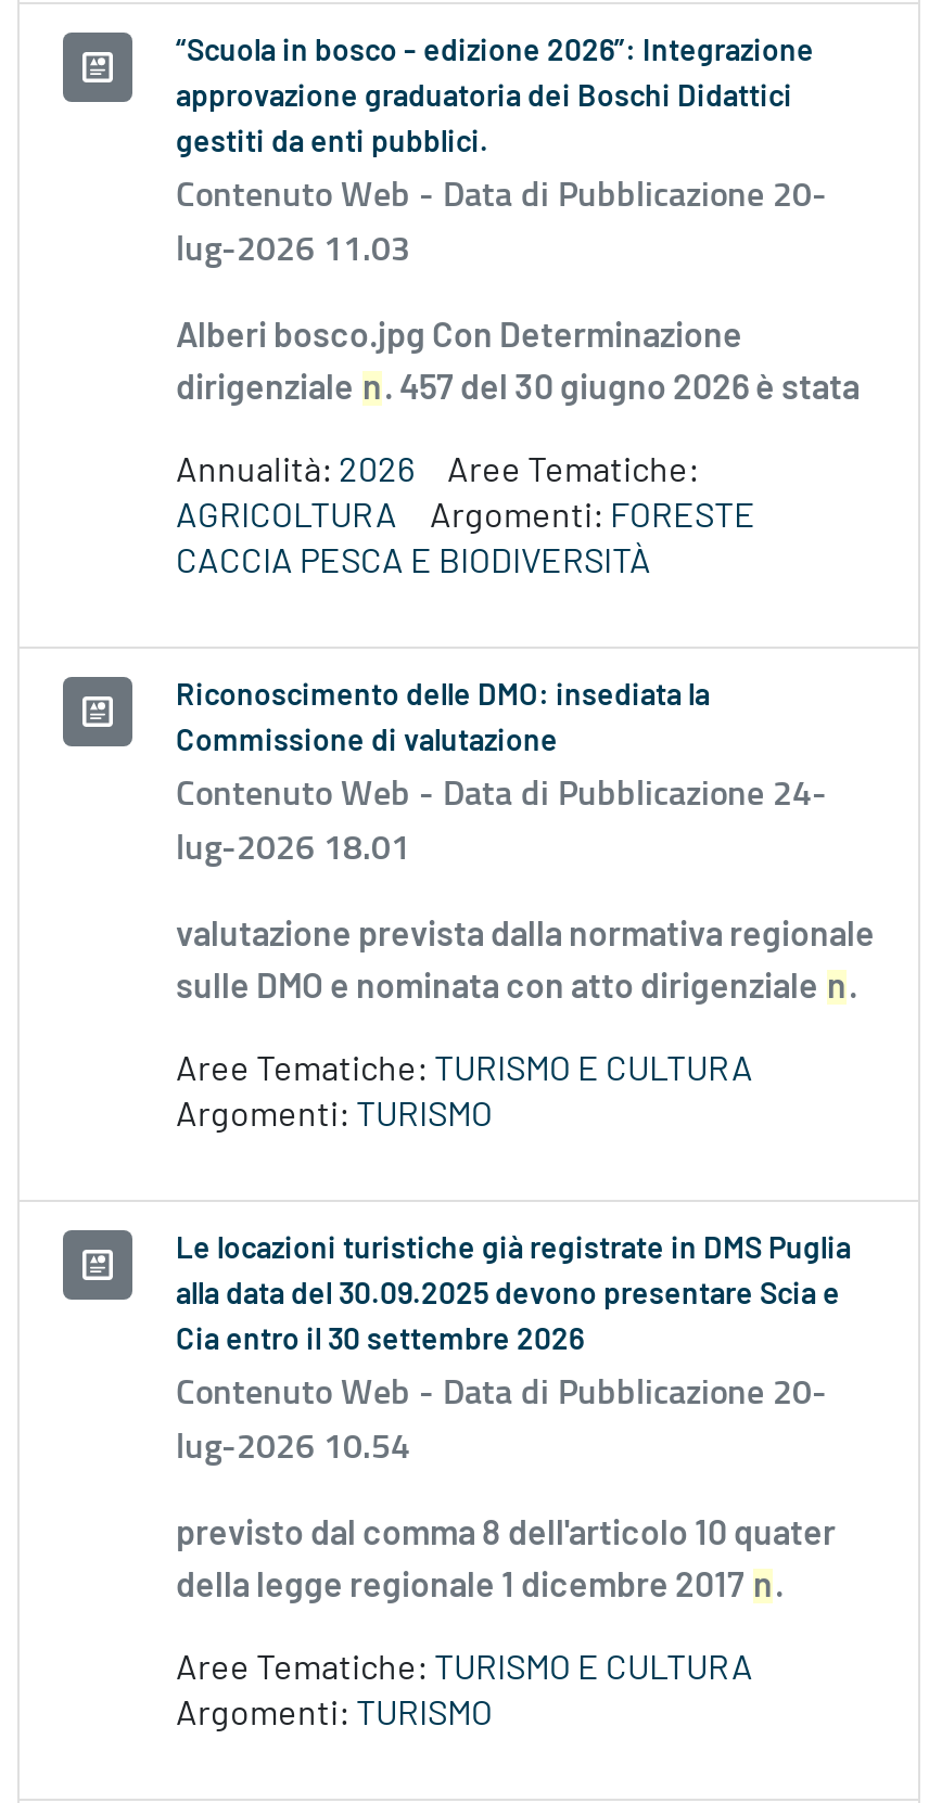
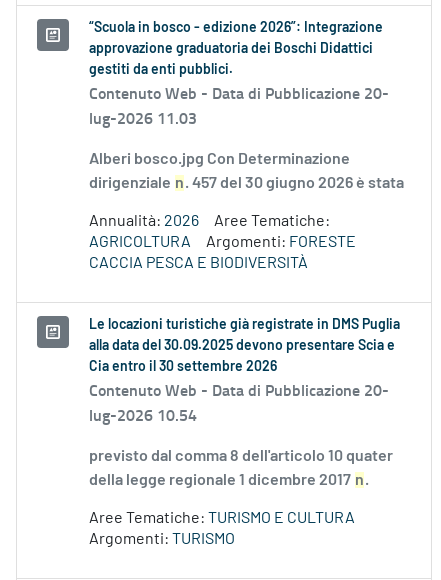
[176,682,875,1133] Riconoscimento delle DMO: insediata la | Commissione di valutazione | Contenuto Web - Data di Pubblicazione 24- | lug-2026 18.01 | valutazione prevista dalla normativa regionale | sulle DMO e nominata con atto dirigenziale n. | Aree Tematiche: TURISMO E CULTURA | Argomenti: TURISMO -> none

